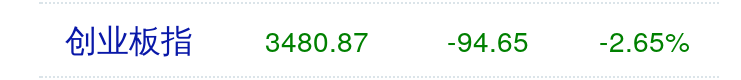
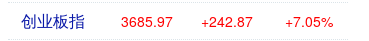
[265,21,369,61] 3480.87 -> [121,10,173,30] 3685.97
[447,21,529,61] -94.65 -> [201,10,253,30] +242.87
[599,21,689,61] -2.65% -> [285,10,333,30] +7.05%

